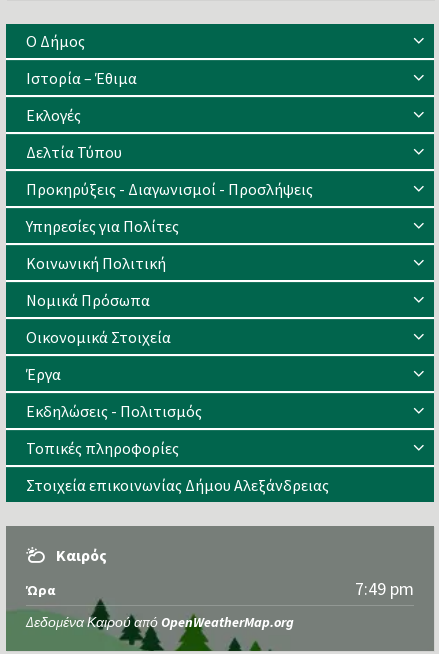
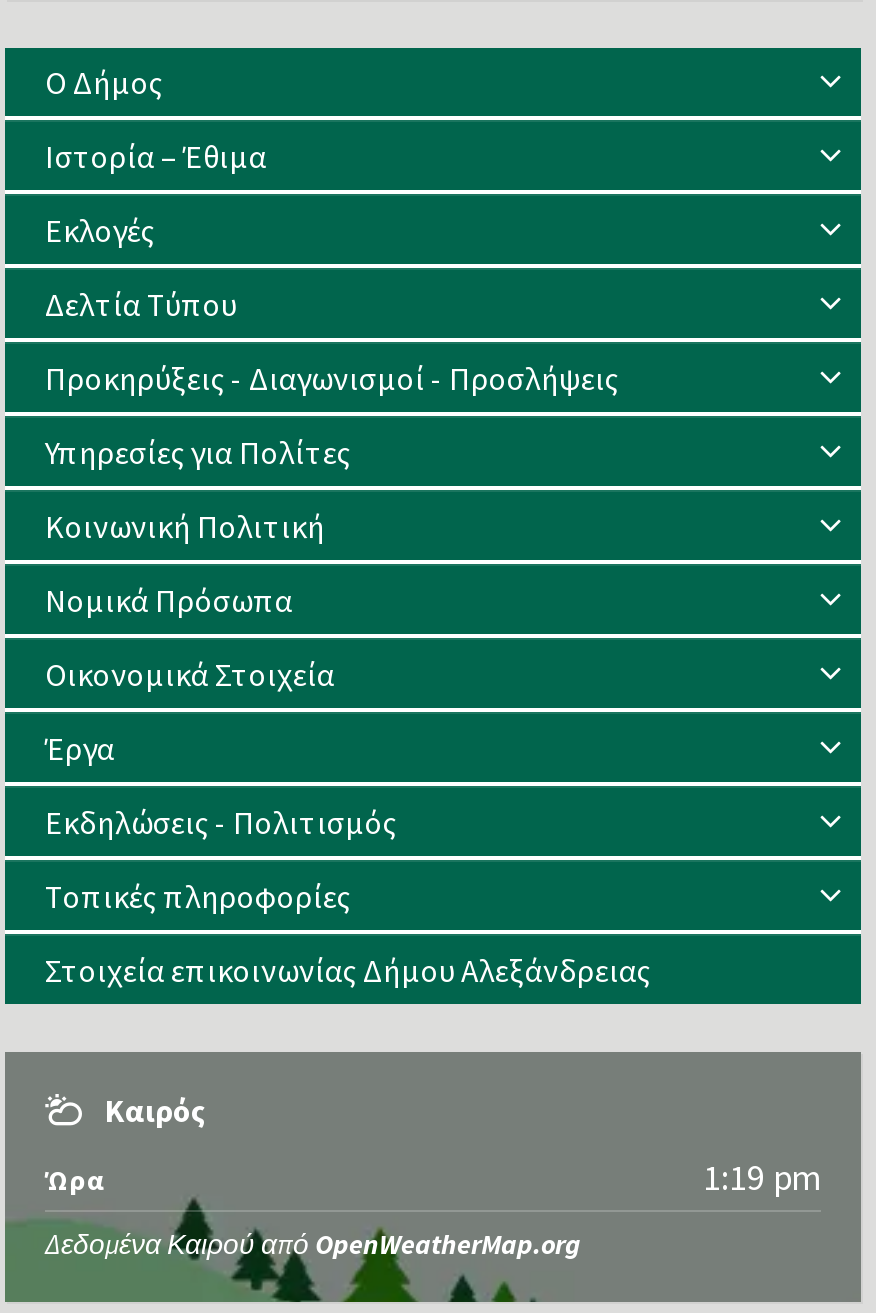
[355,577,414,600] 7:49 pm -> [703,1155,821,1201] 1:19 pm

